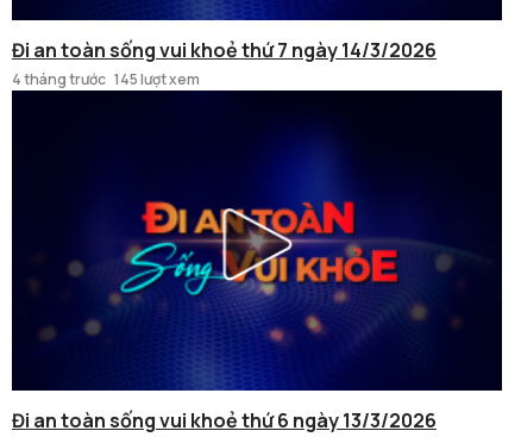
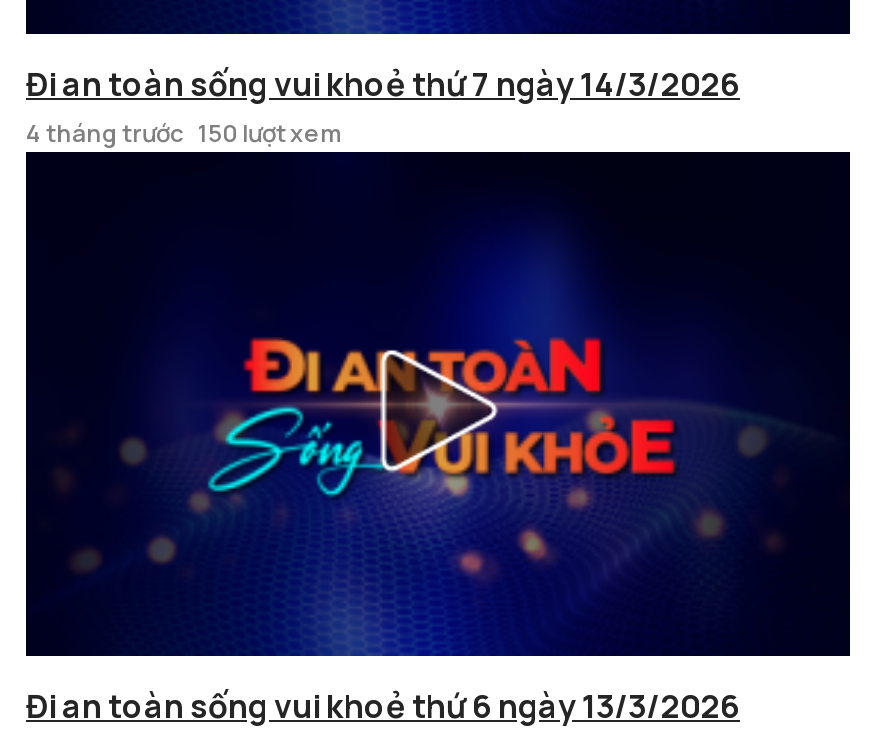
[12,70,200,90] 4 tháng trước 145 lượt xem -> [26,117,342,151] 4 tháng trước 150 lượt xem

